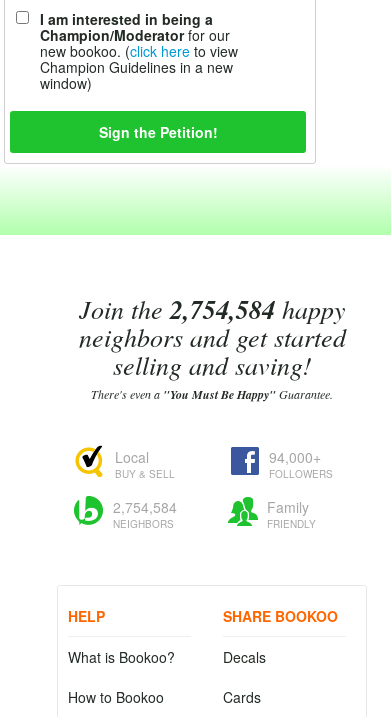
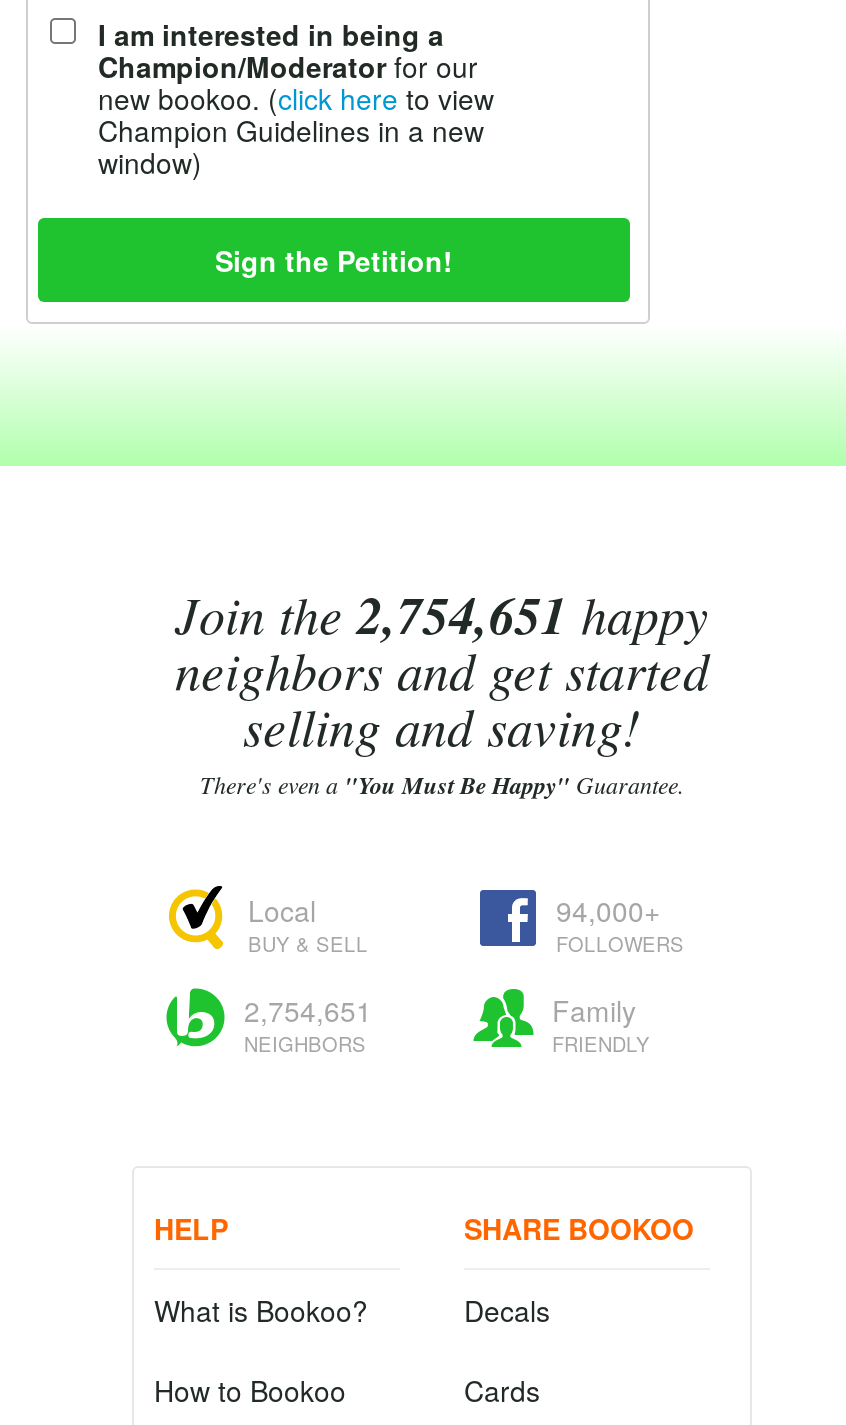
[78,291,345,327] Join the 2,754,584 happy -> [175,578,709,650] Join the 2,754,651 happy
[113,497,177,517] 2,754,584 -> [244,990,372,1030] 2,754,651

